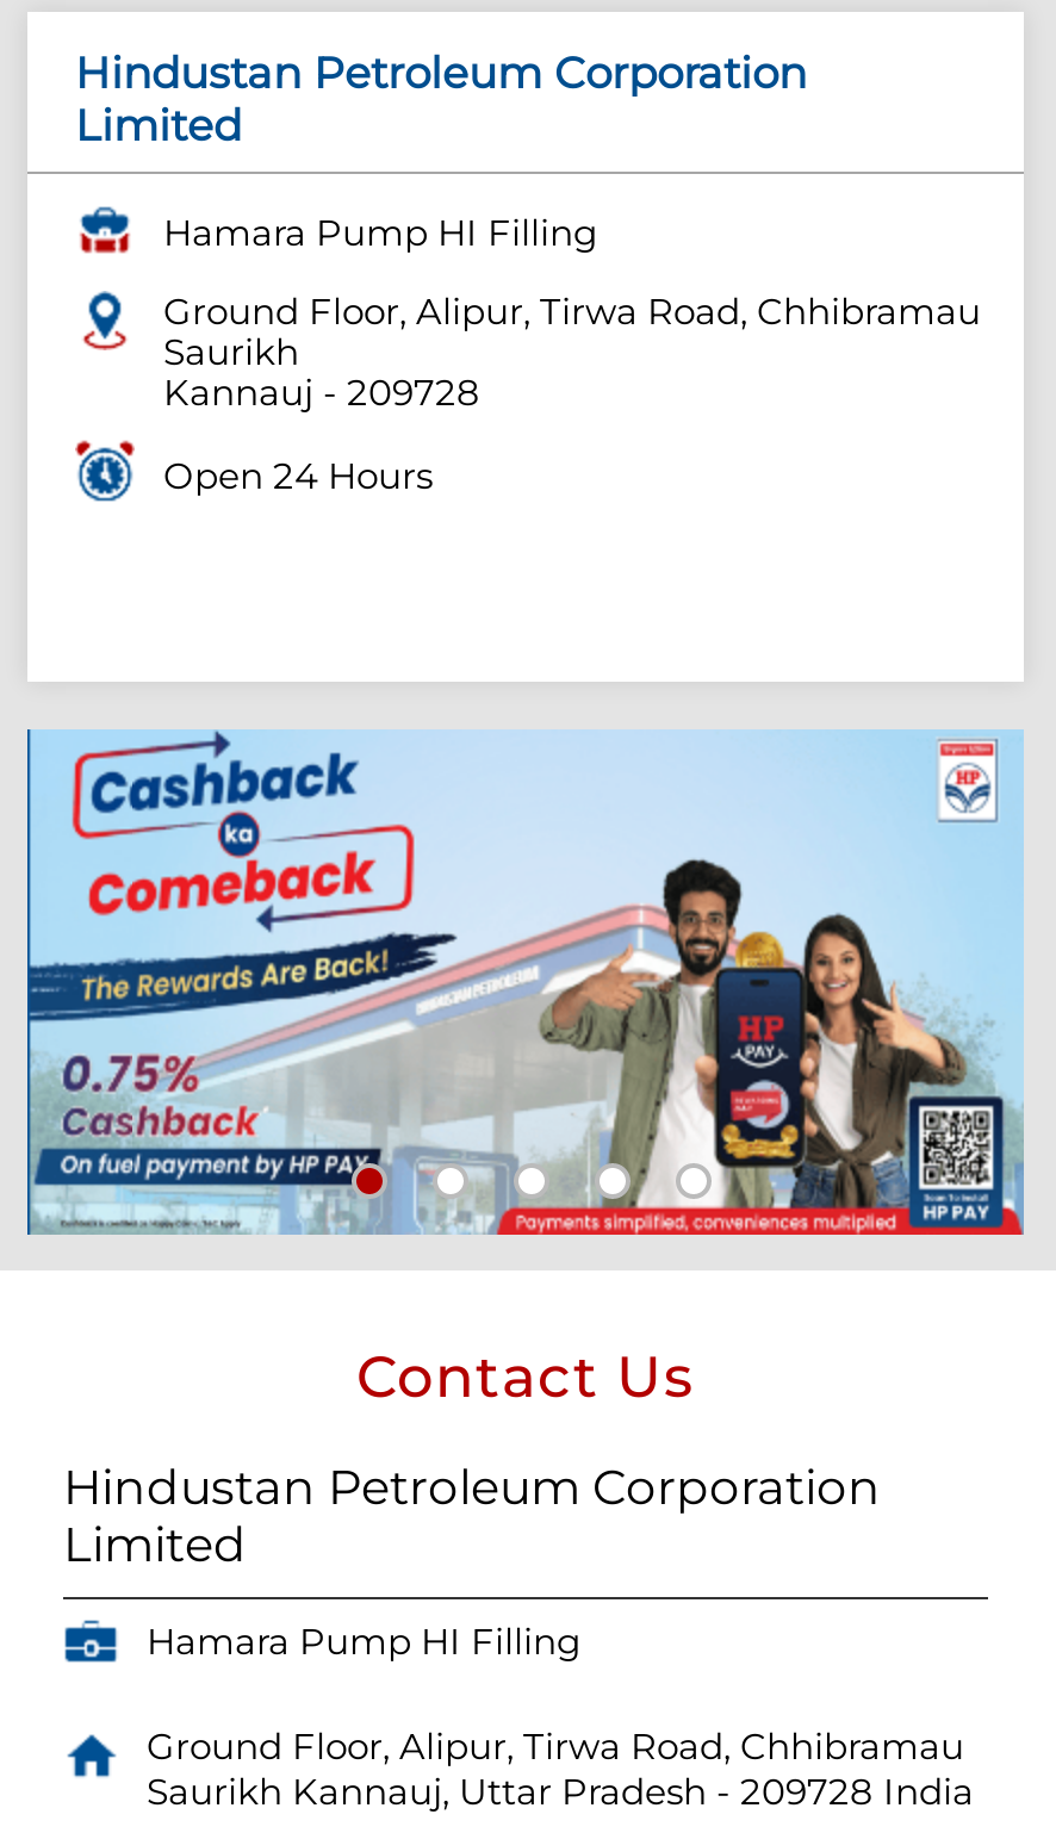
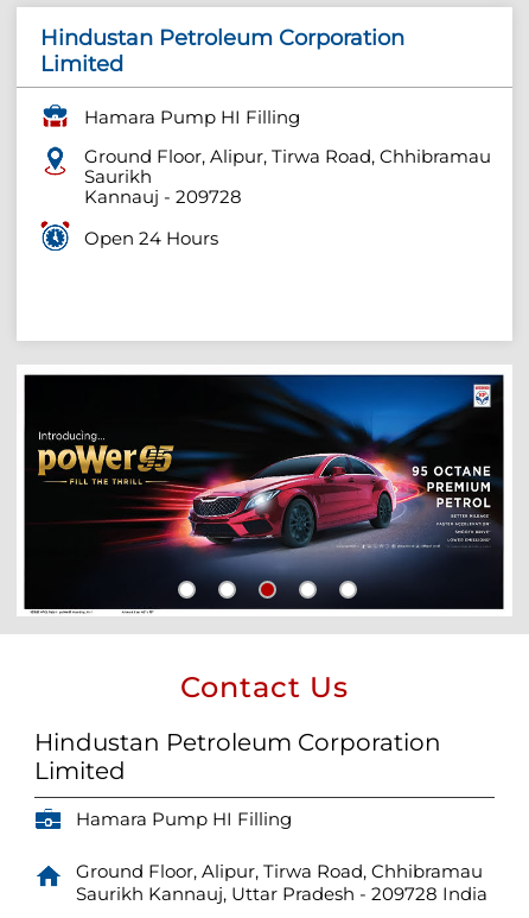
[25,727,1026,1237] [image] -> [17,365,512,616] [image]

